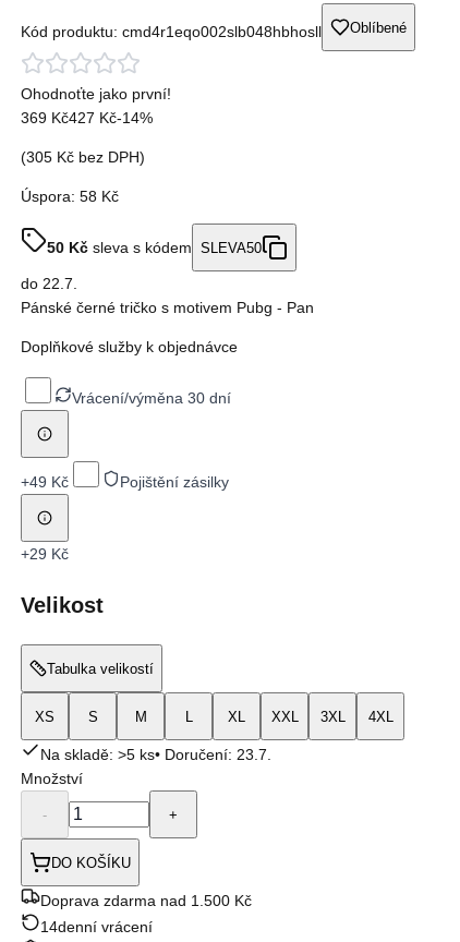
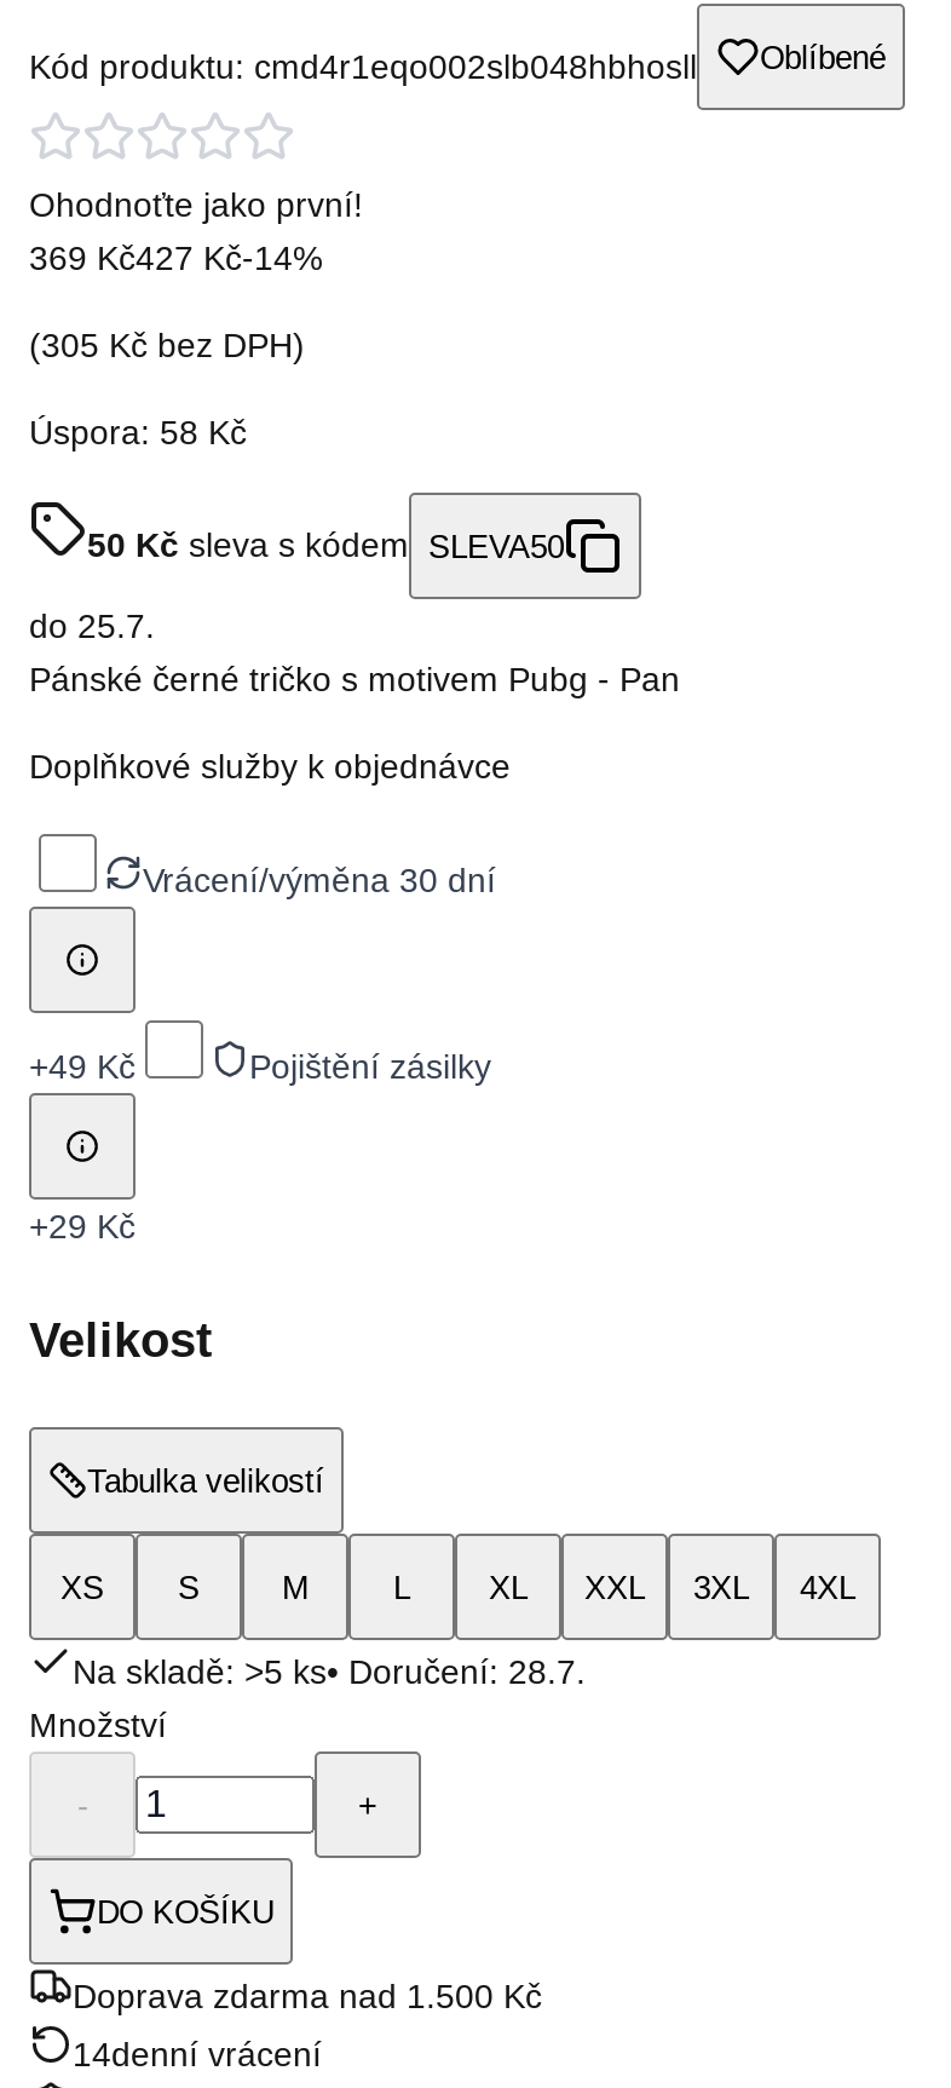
[21,275,77,292] do 22.7. -> [29,607,155,646] do 25.7.
[40,746,271,763] Na skladě: >5 ks• Doručení: 23.7. -> [73,1653,586,1691] Na skladě: >5 ks• Doručení: 28.7.

